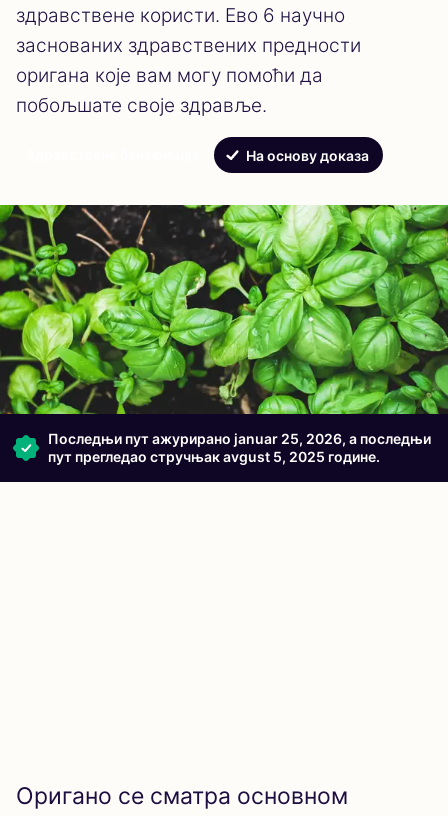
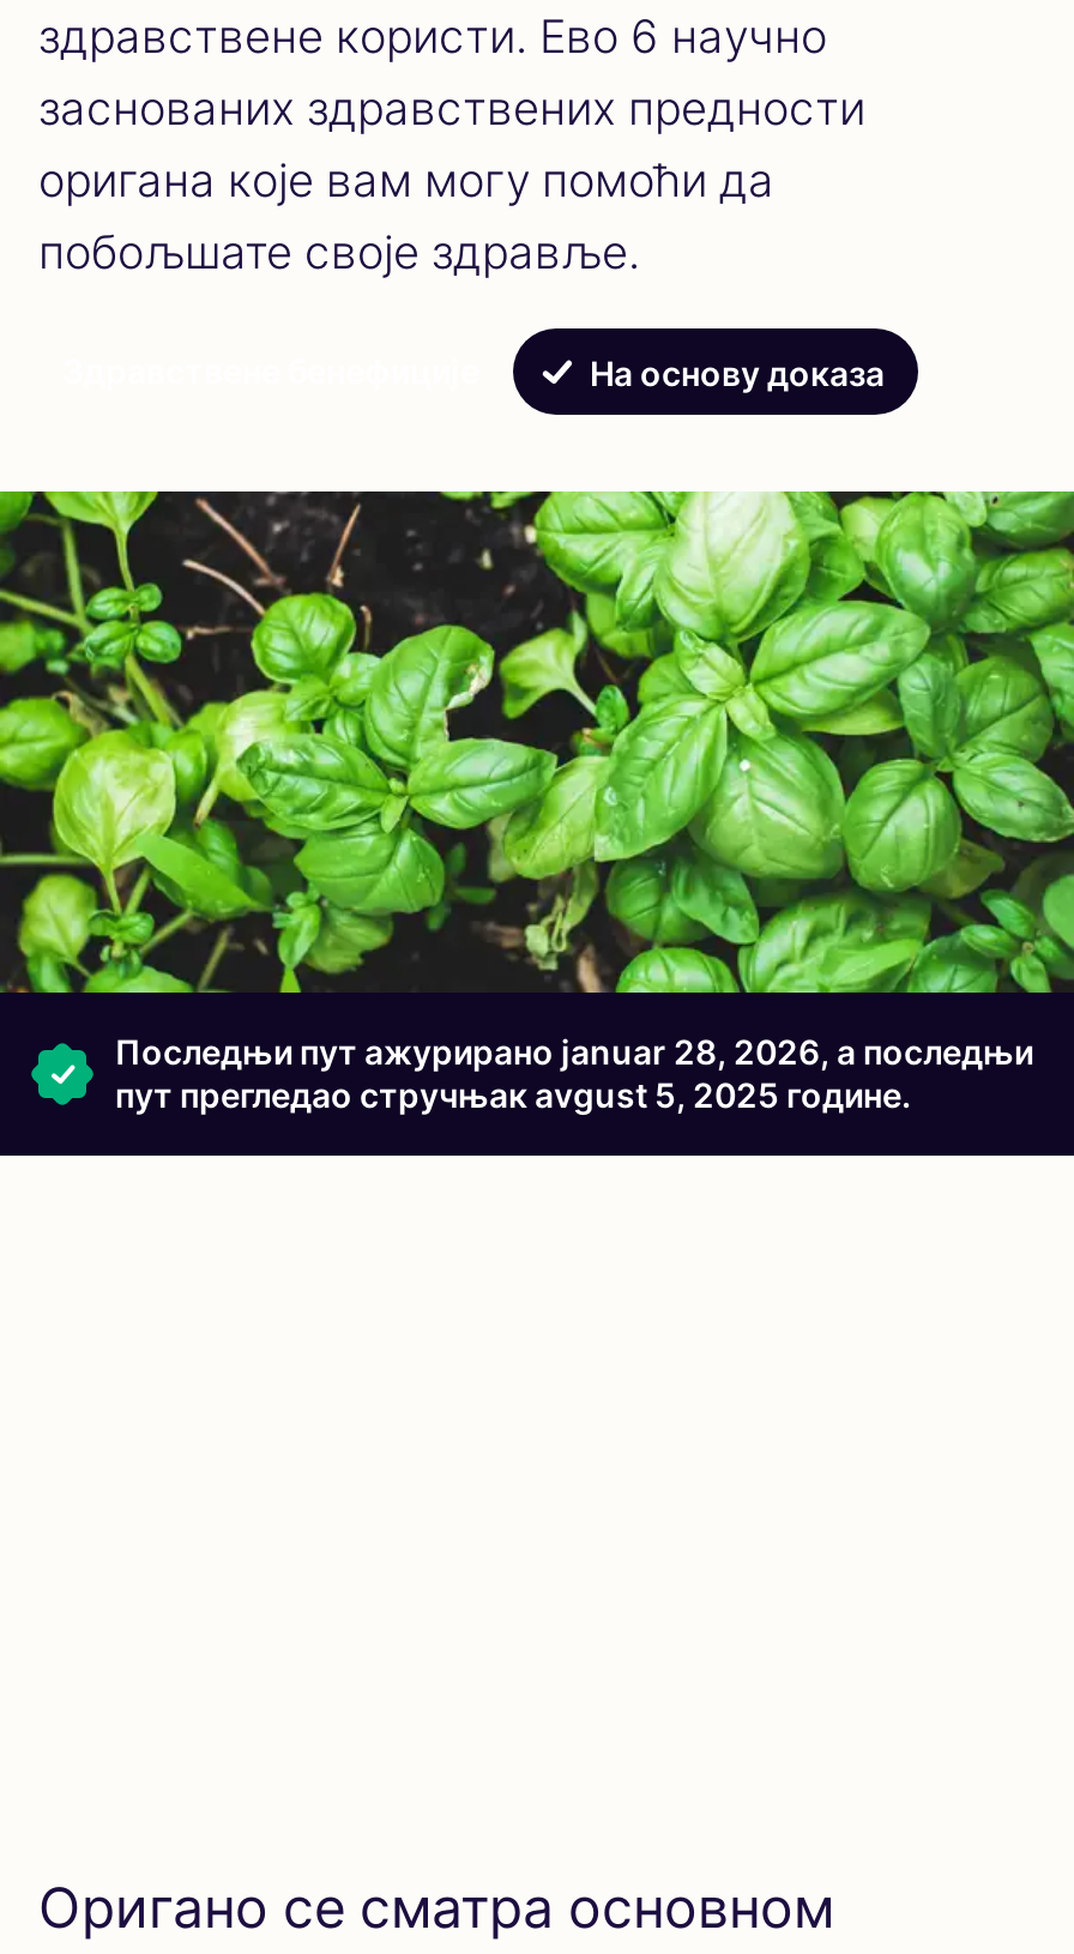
[48,430,431,447] Последњи пут ажурирано januar 25, 2026, а последњи -> [115,1031,1033,1072] Последњи пут ажурирано januar 28, 2026, а последњи

